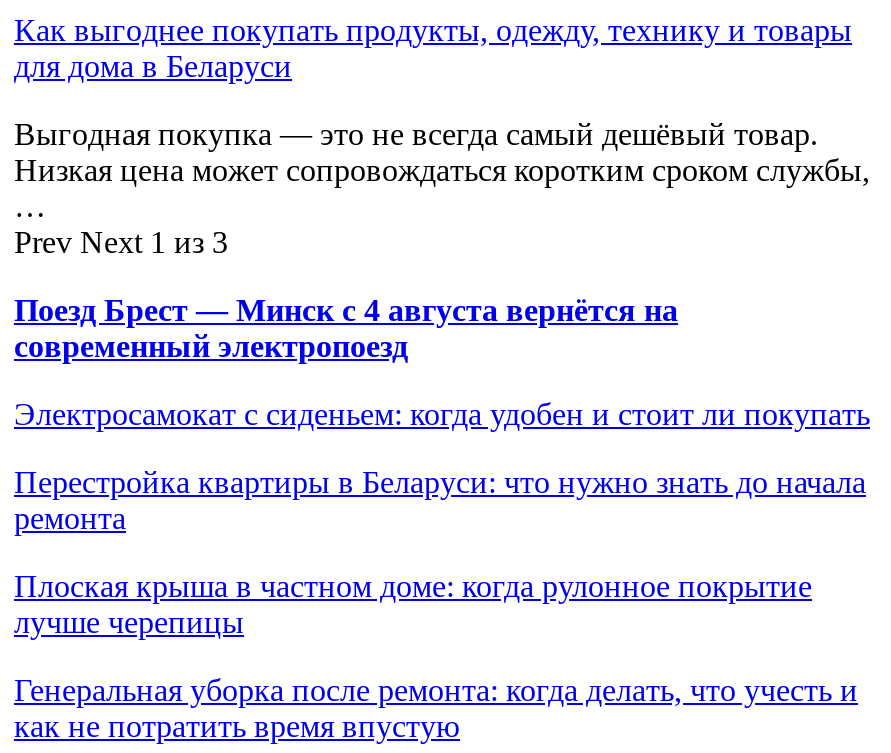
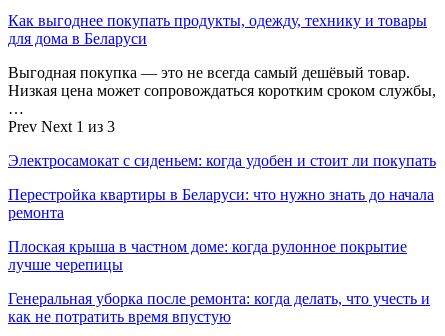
[14,293,678,363] Поезд Брест — Минск с 4 августа вернётся на | современный электропоезд -> none

